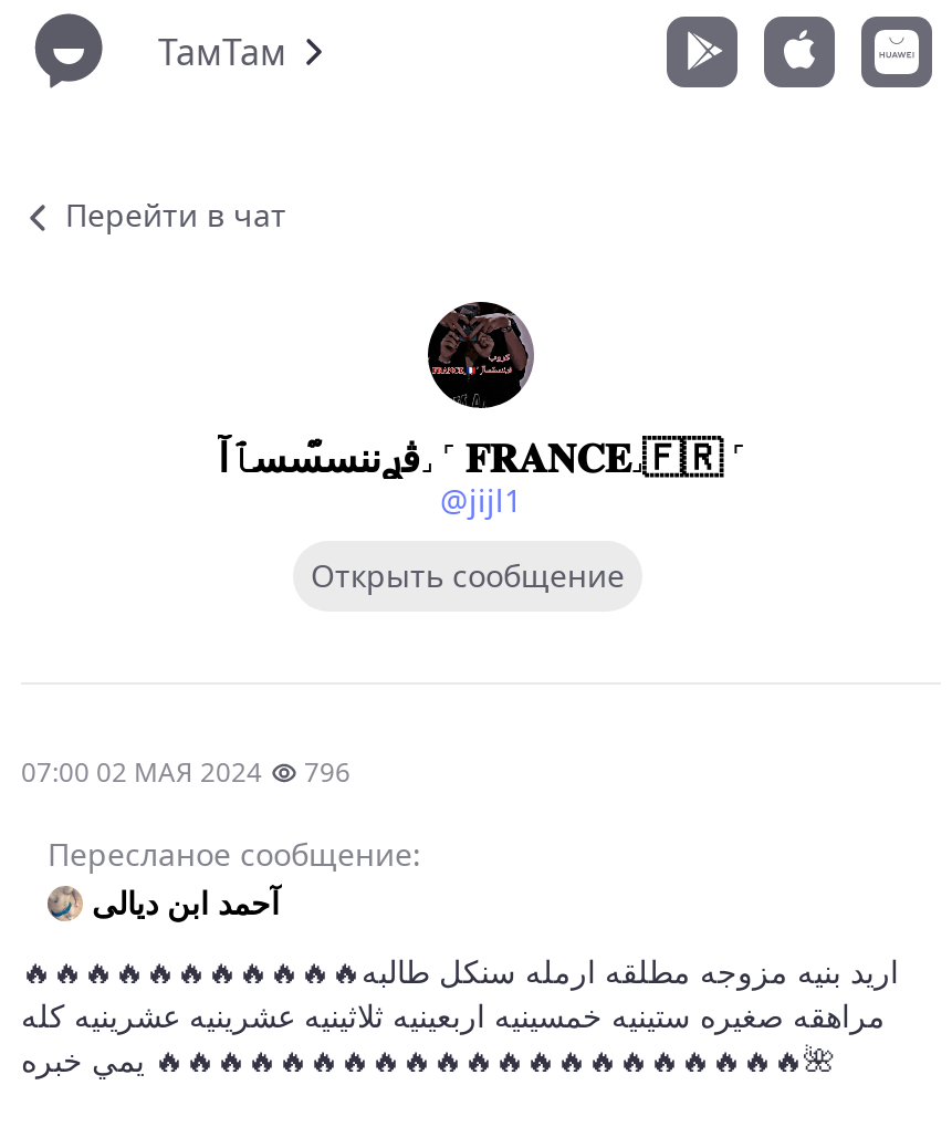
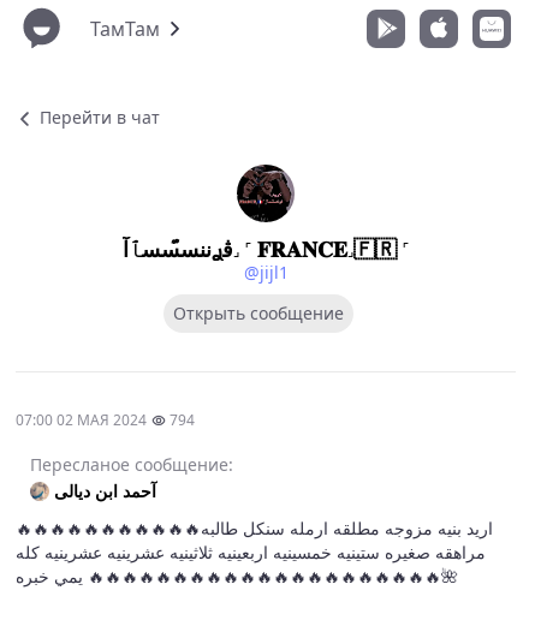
[21,753,351,791] 07:00 02 МАЯ 2024 796 -> [16,410,195,430] 07:00 02 МАЯ 2024 794

